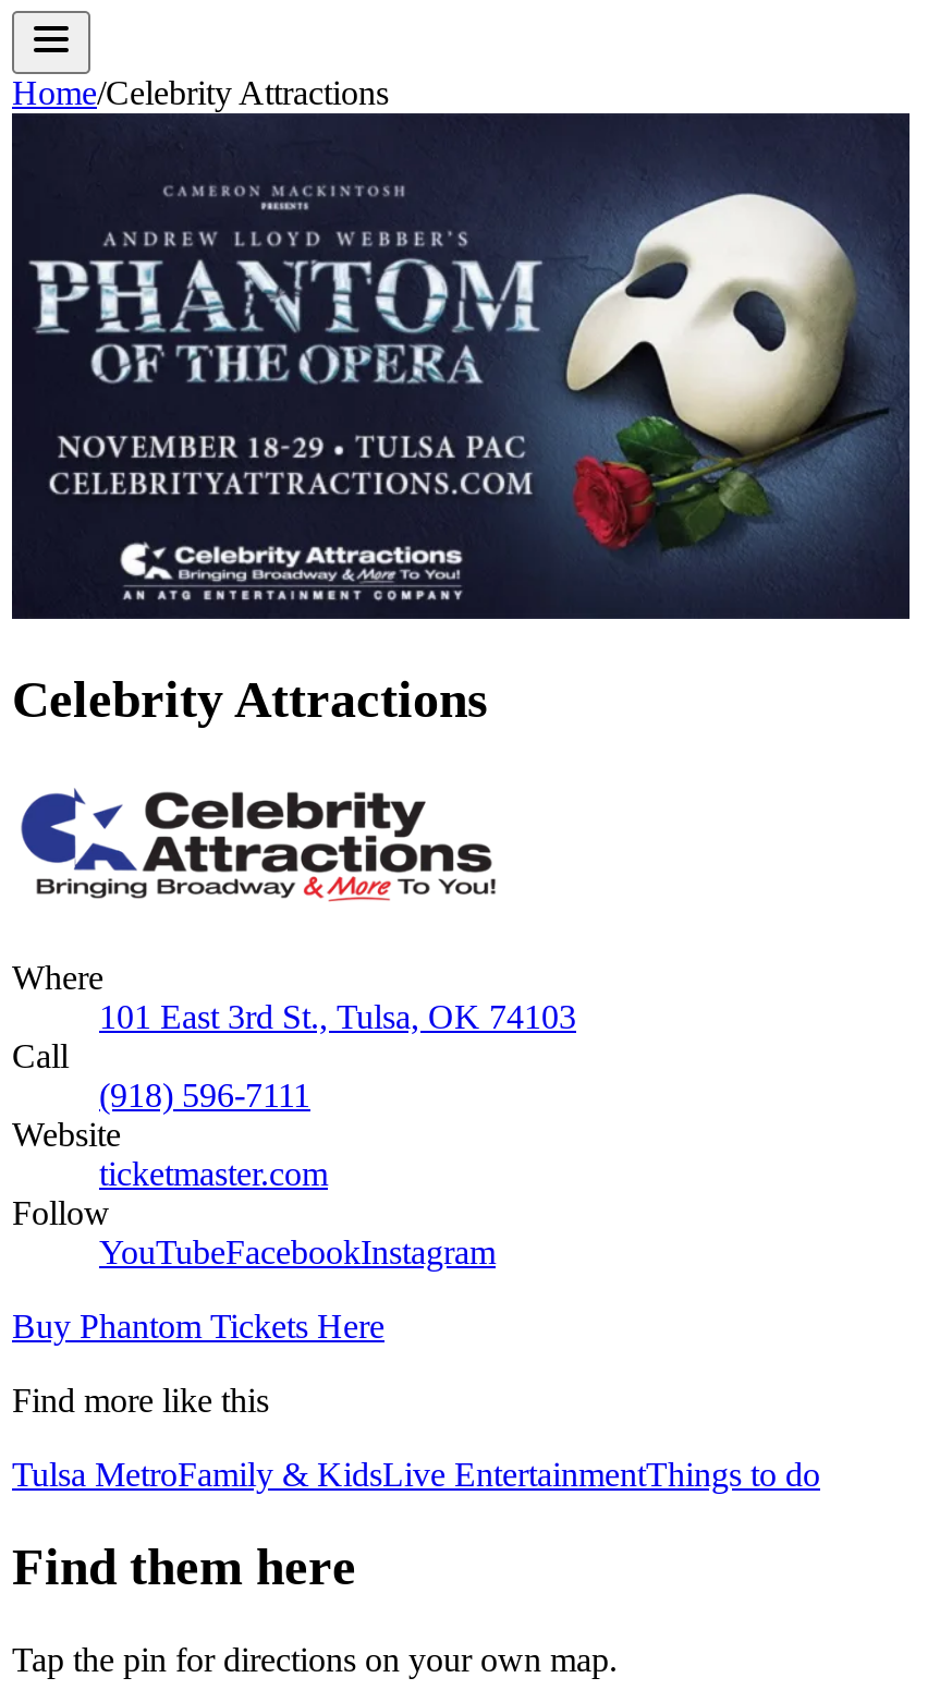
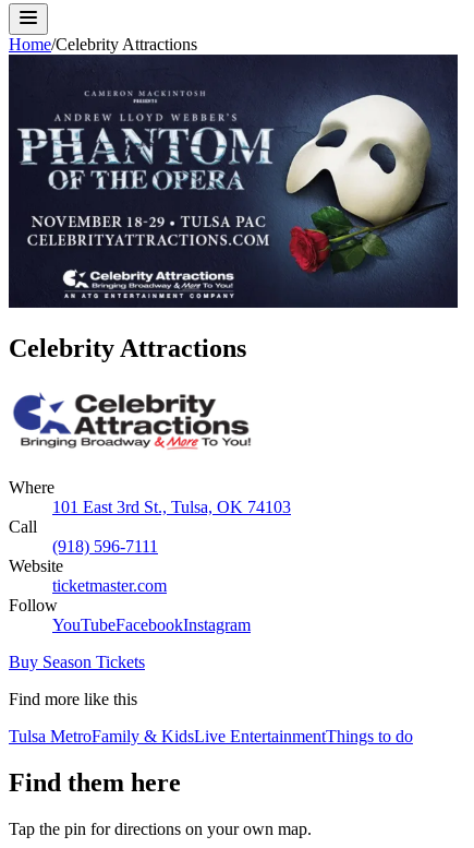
[12,1308,384,1345] Buy Phantom Tickets Here -> [9,653,145,671] Buy Season Tickets

